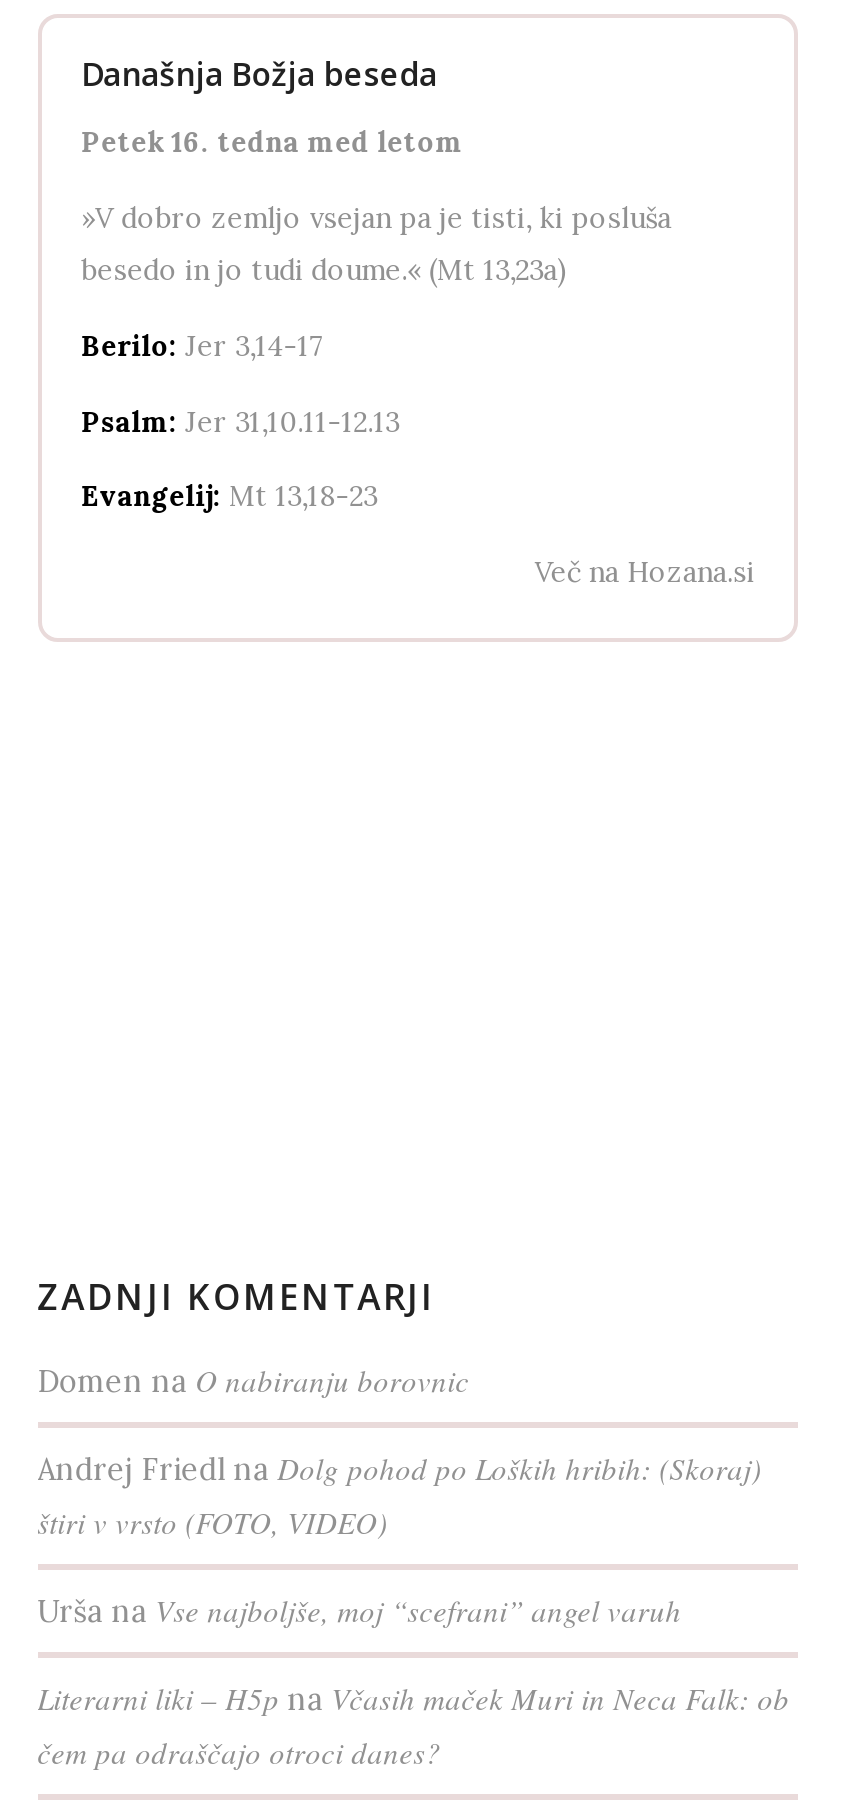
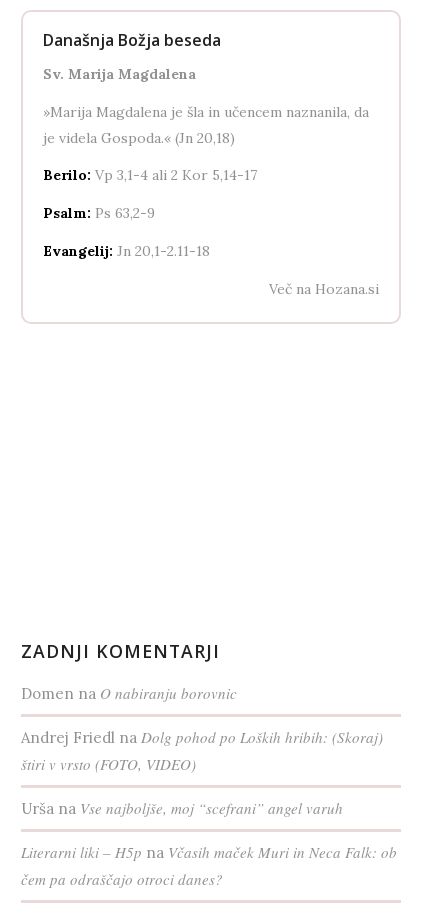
[81,123,463,159] Petek 16. tedna med letom -> [43,65,196,83] Sv. Marija Magdalena
[81,199,671,287] »V dobro zemljo vsejan pa je tisti, ki posluša | besedo in jo tudi doume.« (Mt 13,23a) -> [43,103,369,147] »Marija Magdalena je šla in učencem naznanila, da | je videla Gospoda.« (Jn 20,18)
[81,327,323,363] Berilo: Jer 3,14-17 -> [43,166,257,184] Berilo: Vp 3,1-4 ali 2 Kor 5,14-17
[81,403,399,439] Psalm: Jer 31,10.11-12.13 -> [43,204,155,222] Psalm: Ps 63,2-9
[81,479,377,515] Evangelij: Mt 13,18-23 -> [43,242,210,260] Evangelij: Jn 20,1-2.11-18

